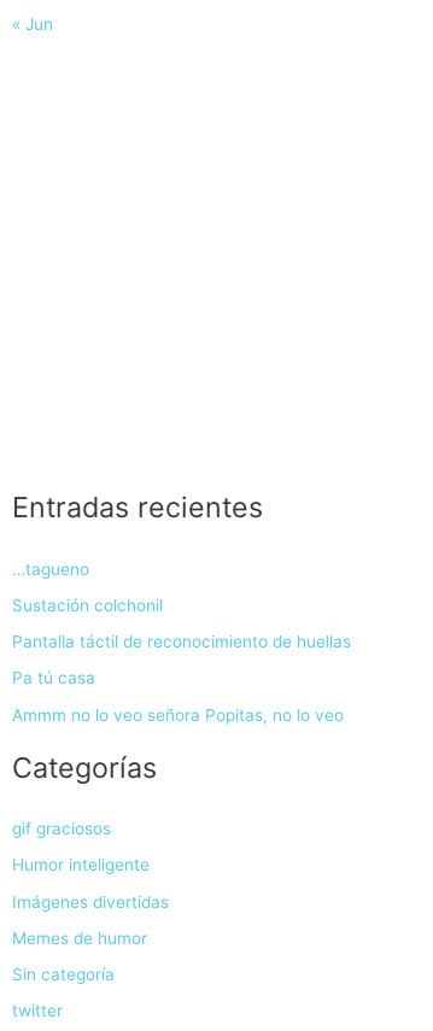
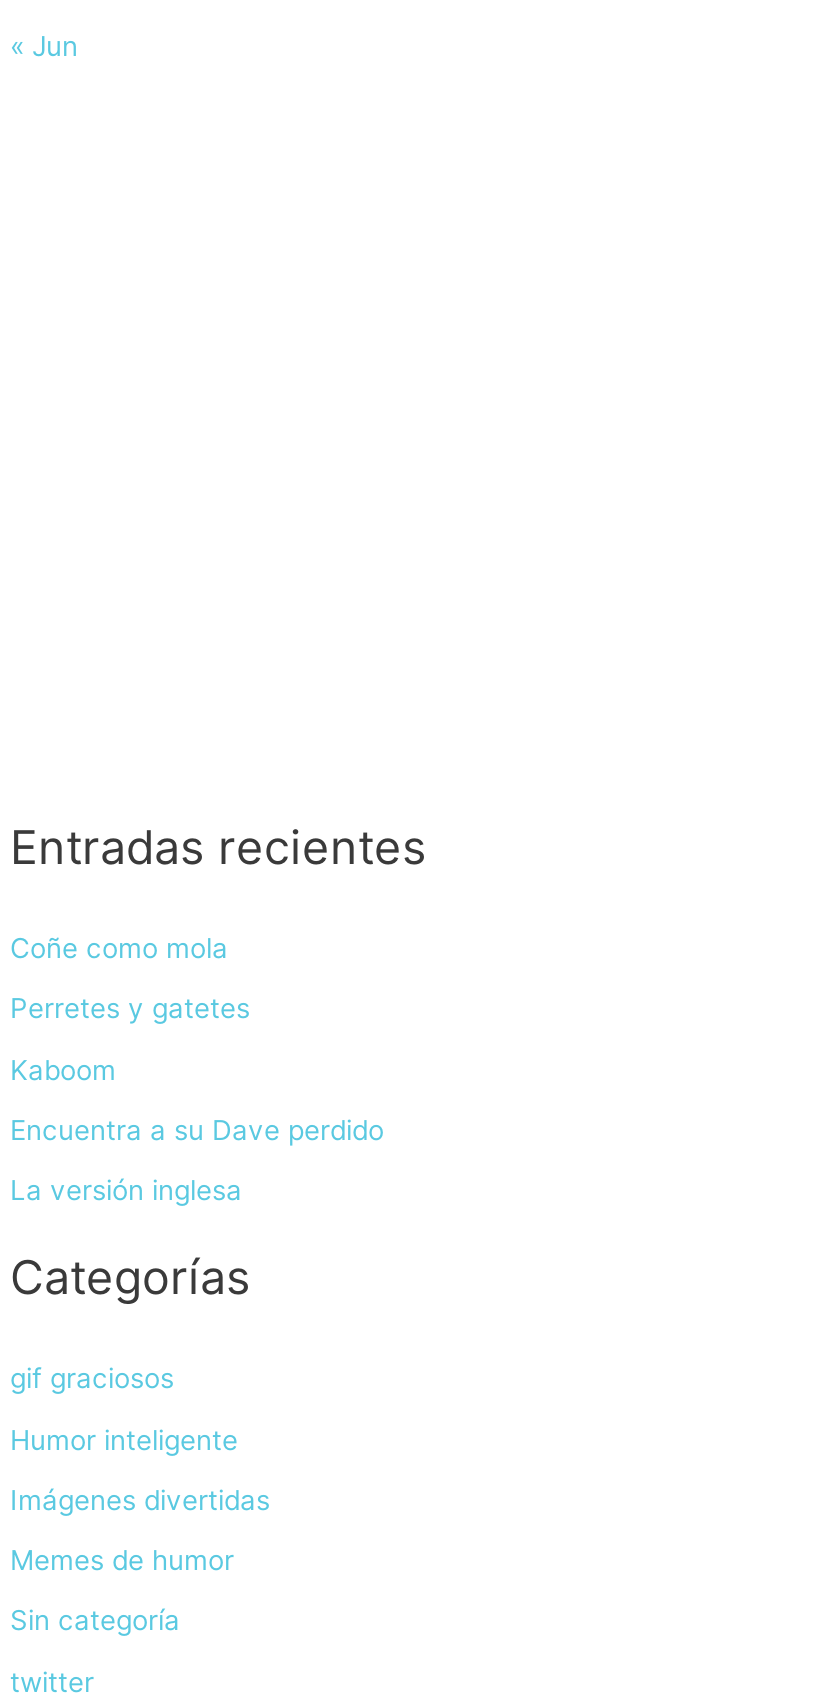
[12,559,89,578] …tagueno -> [10,932,228,964] Coñe como mola
[12,596,163,615] Sustación colchonil -> [10,993,250,1025] Perretes y gatetes
[12,632,351,651] Pantalla táctil de reconocimiento de huellas -> [10,1053,116,1085] Kaboom
[12,669,95,688] Pa tú casa -> [10,1114,384,1146] Encuentra a su Dave perdido
[12,705,344,724] Ammm no lo veo señora Popitas, no lo veo -> [10,1174,242,1206] La versión inglesa

